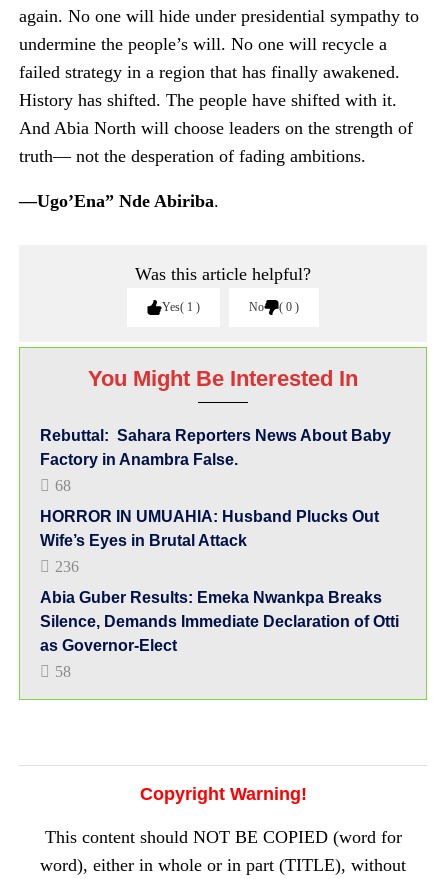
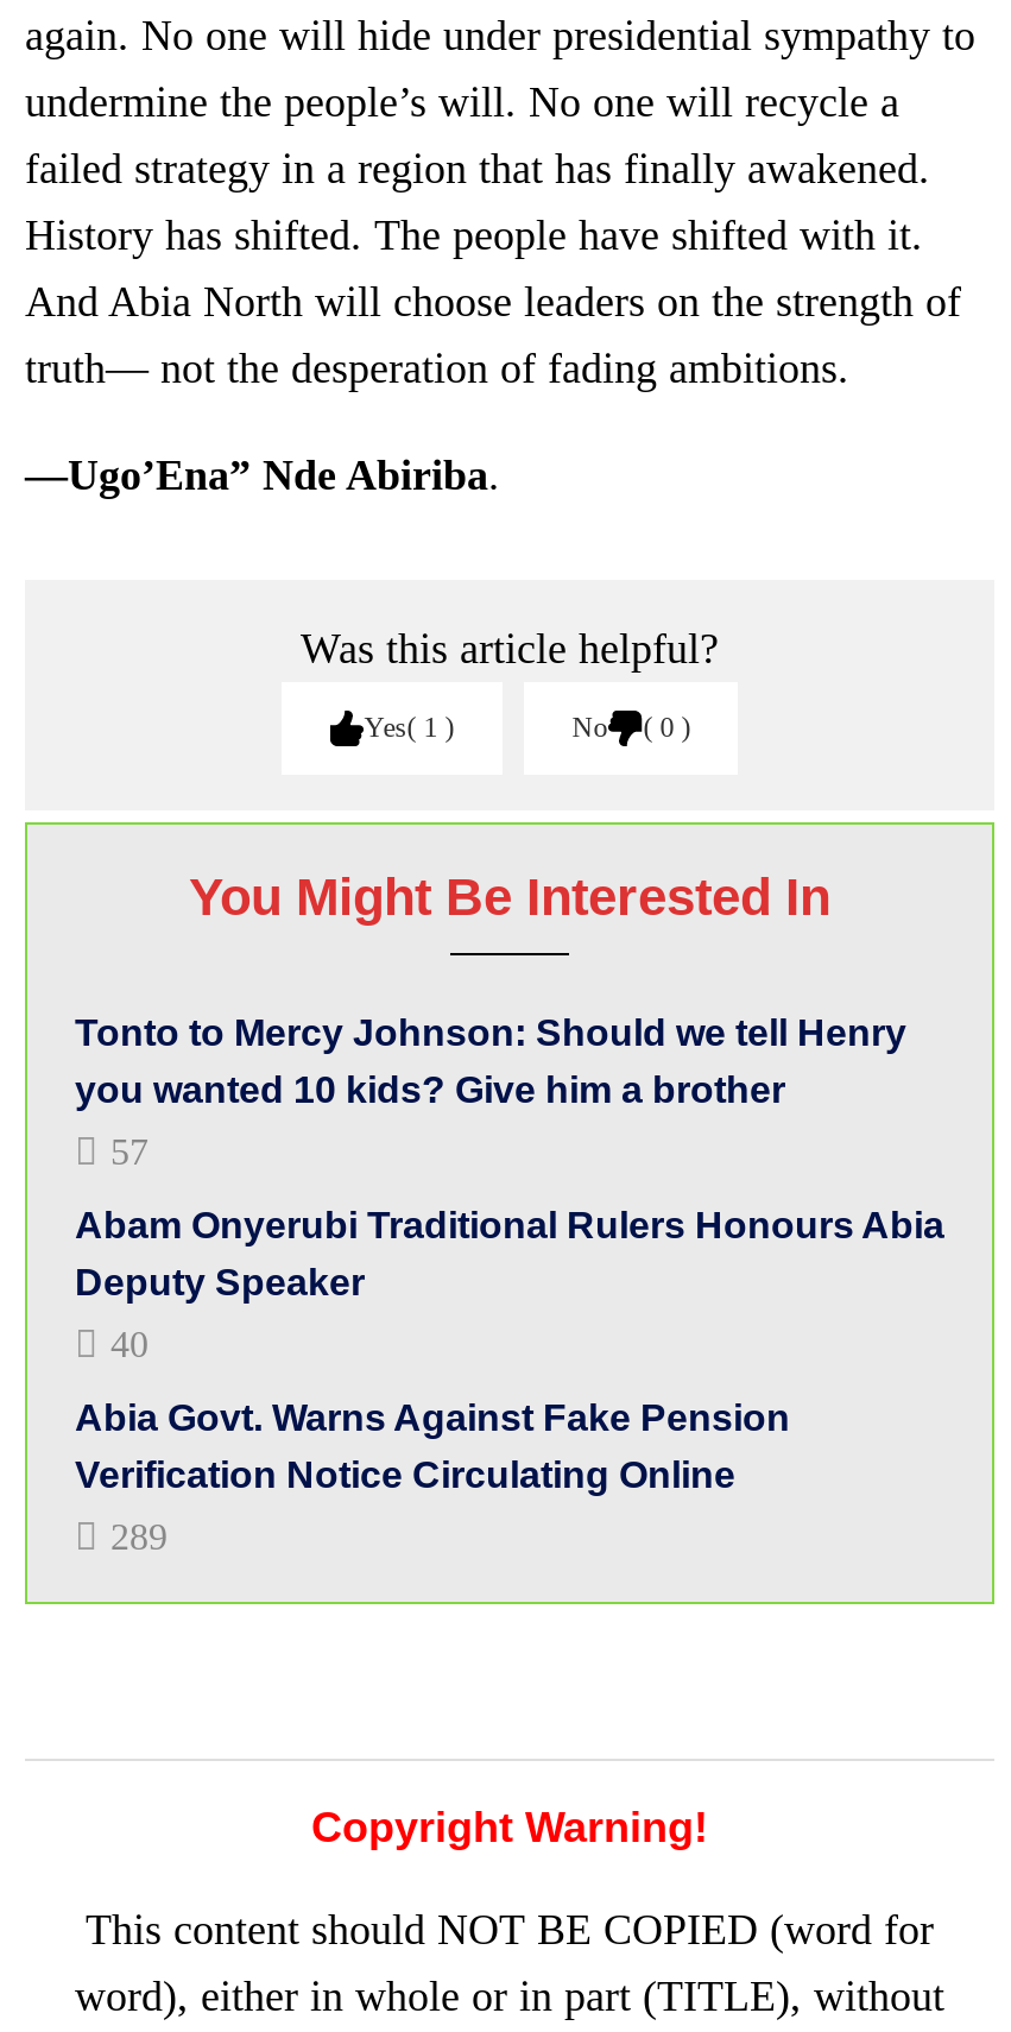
[40,426,391,467] Rebuttal: Sahara Reporters News About Baby | Factory in Anambra False. -> [75,1014,906,1111] Tonto to Mercy Johnson: Should we tell Henry | you wanted 10 kids? Give him a brother
[55,476,71,493] 68 -> [110,1132,149,1173] 57
[40,507,379,548] HORROR IN UMUAHIA: Husband Plucks Out | Wife’s Eyes in Brutal Attack -> [75,1206,944,1304] Abam Onyerubi Traditional Rulers Honours Abia | Deputy Speaker
[55,557,79,574] 236 -> [110,1325,149,1365] 40
[40,588,399,653] Abia Guber Results: Emeka Nwankpa Breaks | Silence, Demands Immediate Declaration of Otti | as Governor-Elect -> [75,1399,790,1496] Abia Govt. Warns Against Fake Pension | Verification Notice Circulating Online
[55,662,71,679] 58 -> [110,1517,168,1558] 289

